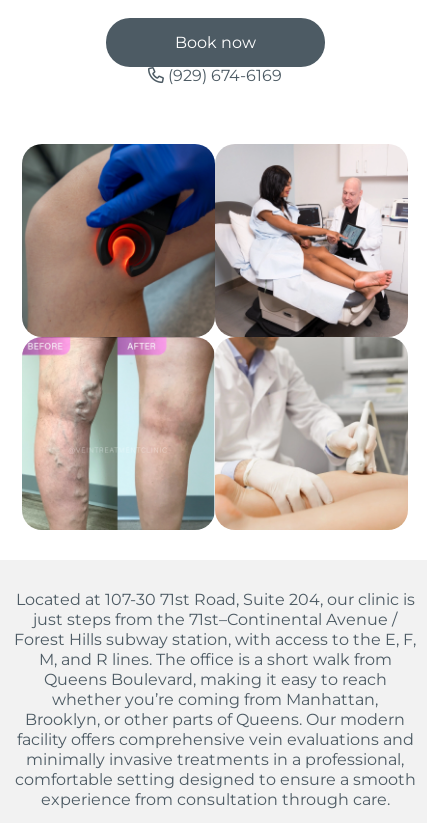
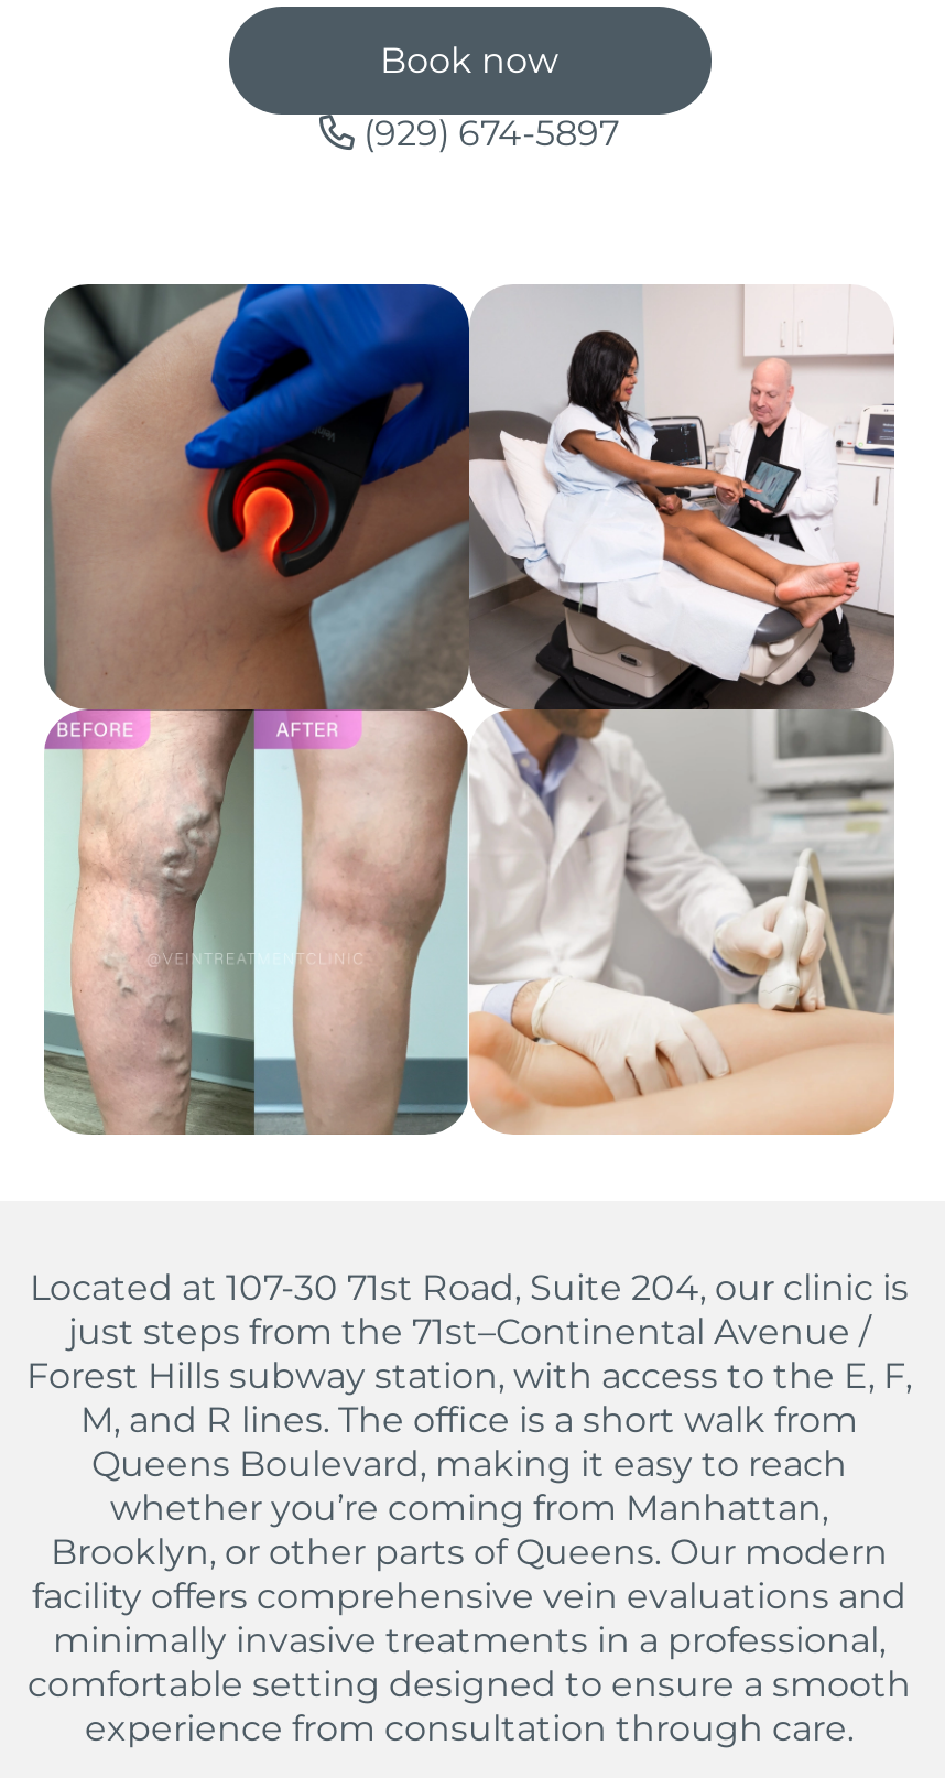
[168,66,282,85] (929) 674-6169 -> [363,112,619,154] (929) 674-5897

